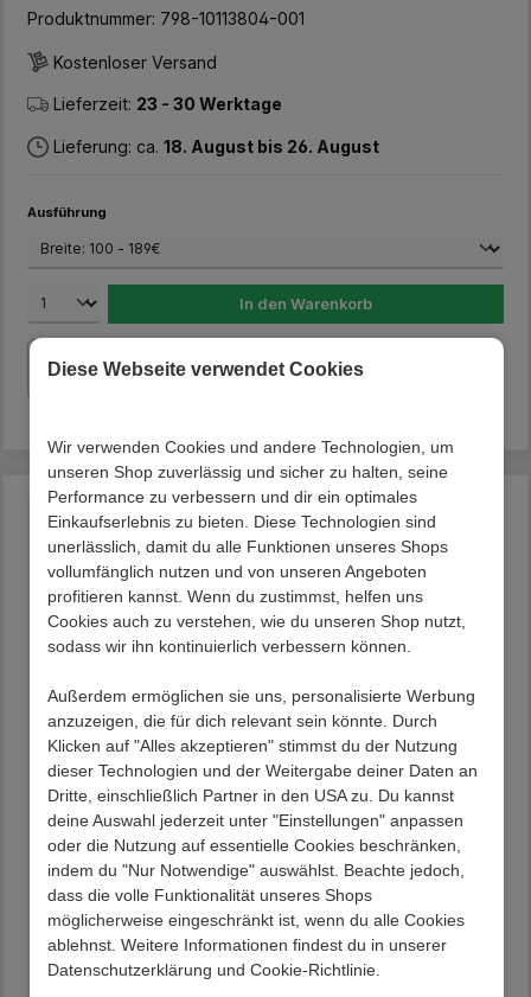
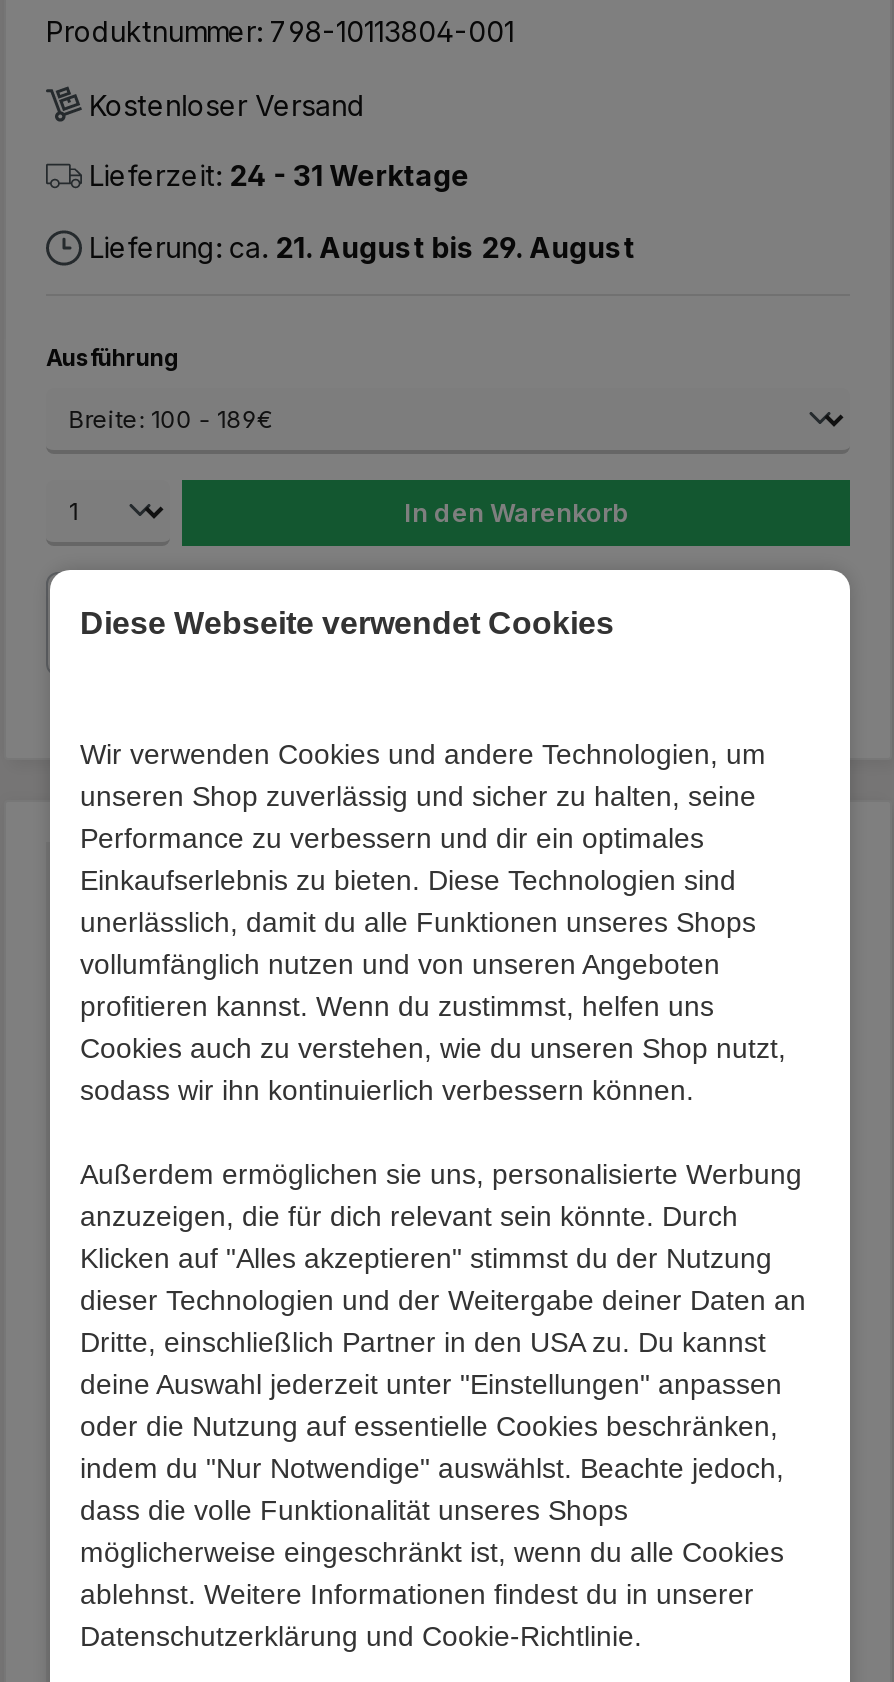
[48,94,282,114] Lieferzeit: 23 - 30 Werktage -> [81,159,469,193] Lieferzeit: 24 - 31 Werktage
[48,137,379,157] Lieferung: ca. 18. August bis 26. August -> [81,230,635,264] Lieferung: ca. 21. August bis 29. August

